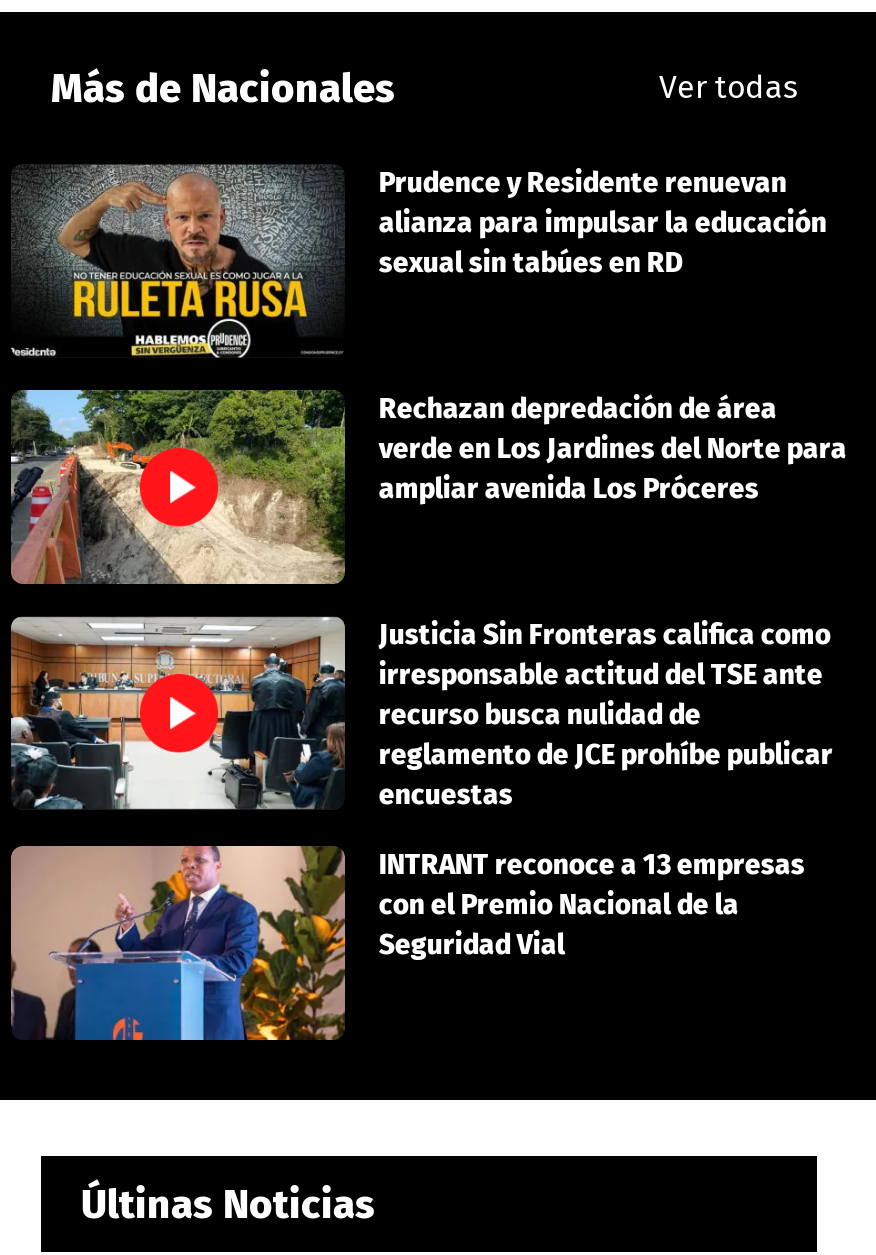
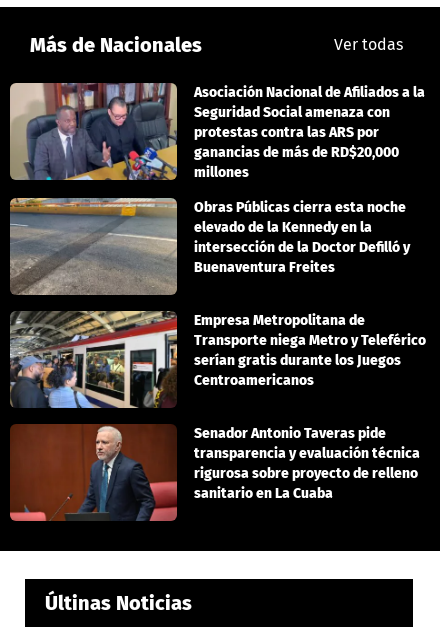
[11,164,827,358] [image] | Prudence y Residente renuevan | alianza para impulsar la educación | sexual sin tabúes en RD -> [9,82,425,181] [image] | Asociación Nacional de Afiliados a la | Seguridad Social amenaza con | protestas contra las ARS por | ganancias de más de RD$20,000 | millones
[11,388,847,588] [image] | Rechazan depredación de área | verde en Los Jardines del Norte para | ampliar avenida Los Próceres -> [10,196,410,296] [image] | Obras Públicas cierra esta noche | elevado de la Kennedy en la | intersección de la Doctor Defilló y | Buenaventura Freites
[9,614,833,814] [image] | Justicia Sin Fronteras califica como | irresponsable actitud del TSE ante | recurso busca nulidad de | reglamento de JCE prohíbe publicar | encuestas -> [9,309,426,409] [image] | Empresa Metropolitana de | Transporte niega Metro y Teleférico | serían gratis durante los Juegos | Centroamericanos
[9,844,805,1042] [image] | INTRANT reconoce a 13 empresas | con el Premio Nacional de la | Seguridad Vial -> [9,424,420,522] [image] | Senador Antonio Taveras pide | transparencia y evaluación técnica | rigurosa sobre proyecto de relleno | sanitario en La Cuaba

